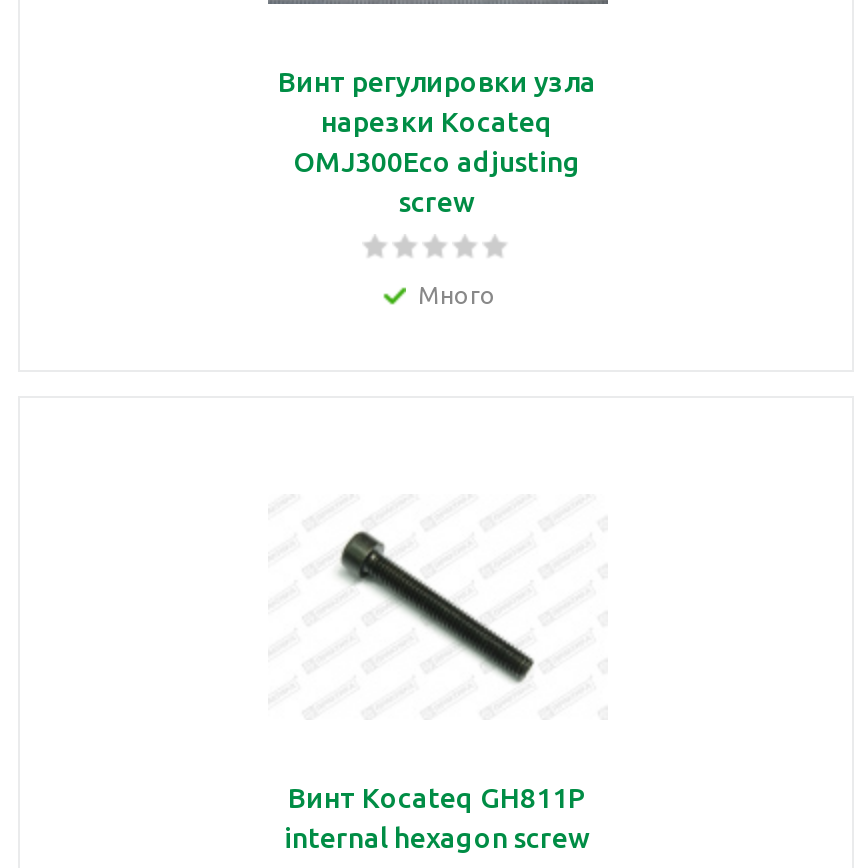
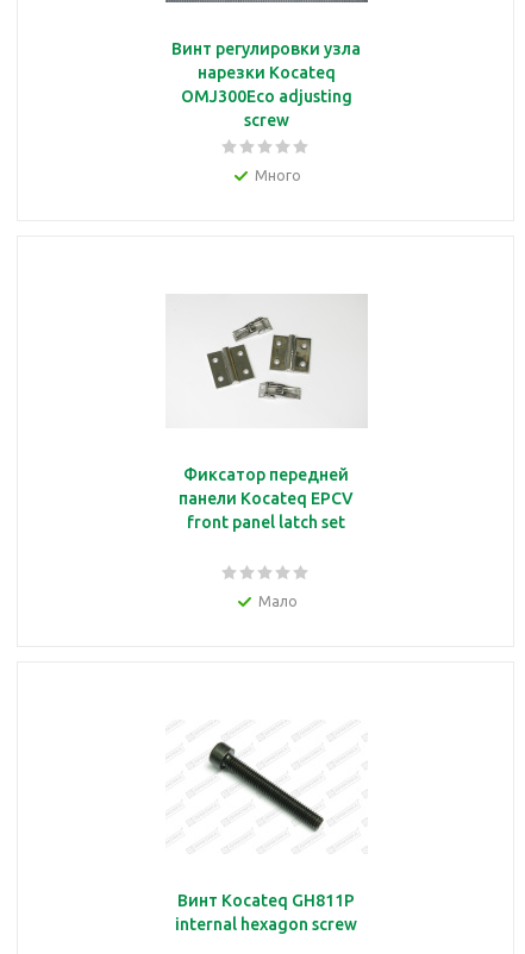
none -> [173,294,368,531] [image] | Фиксатор передней | панели Kocateq EPCV | front panel latch set
none -> [258,593,298,609] Мало

